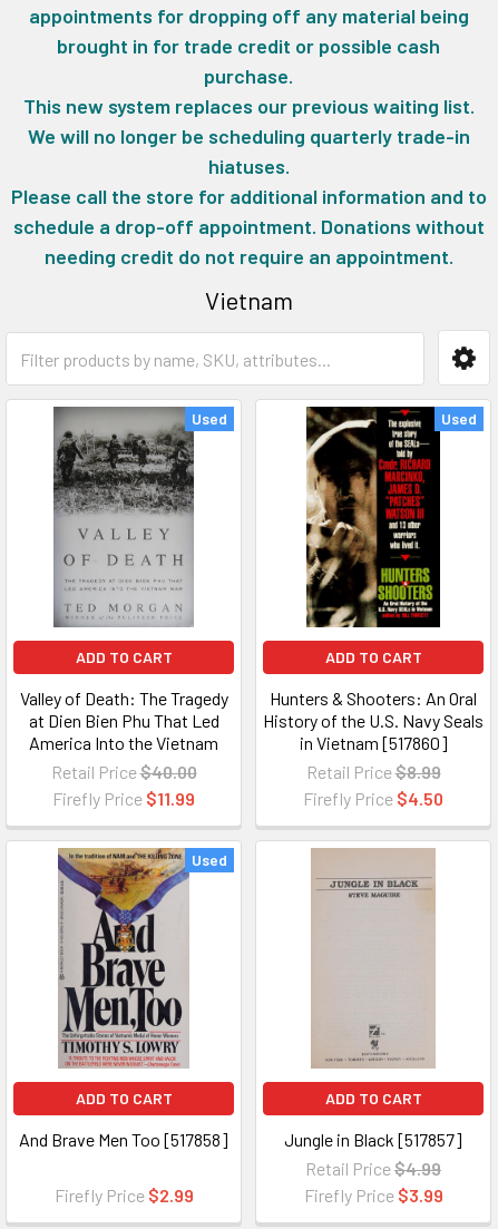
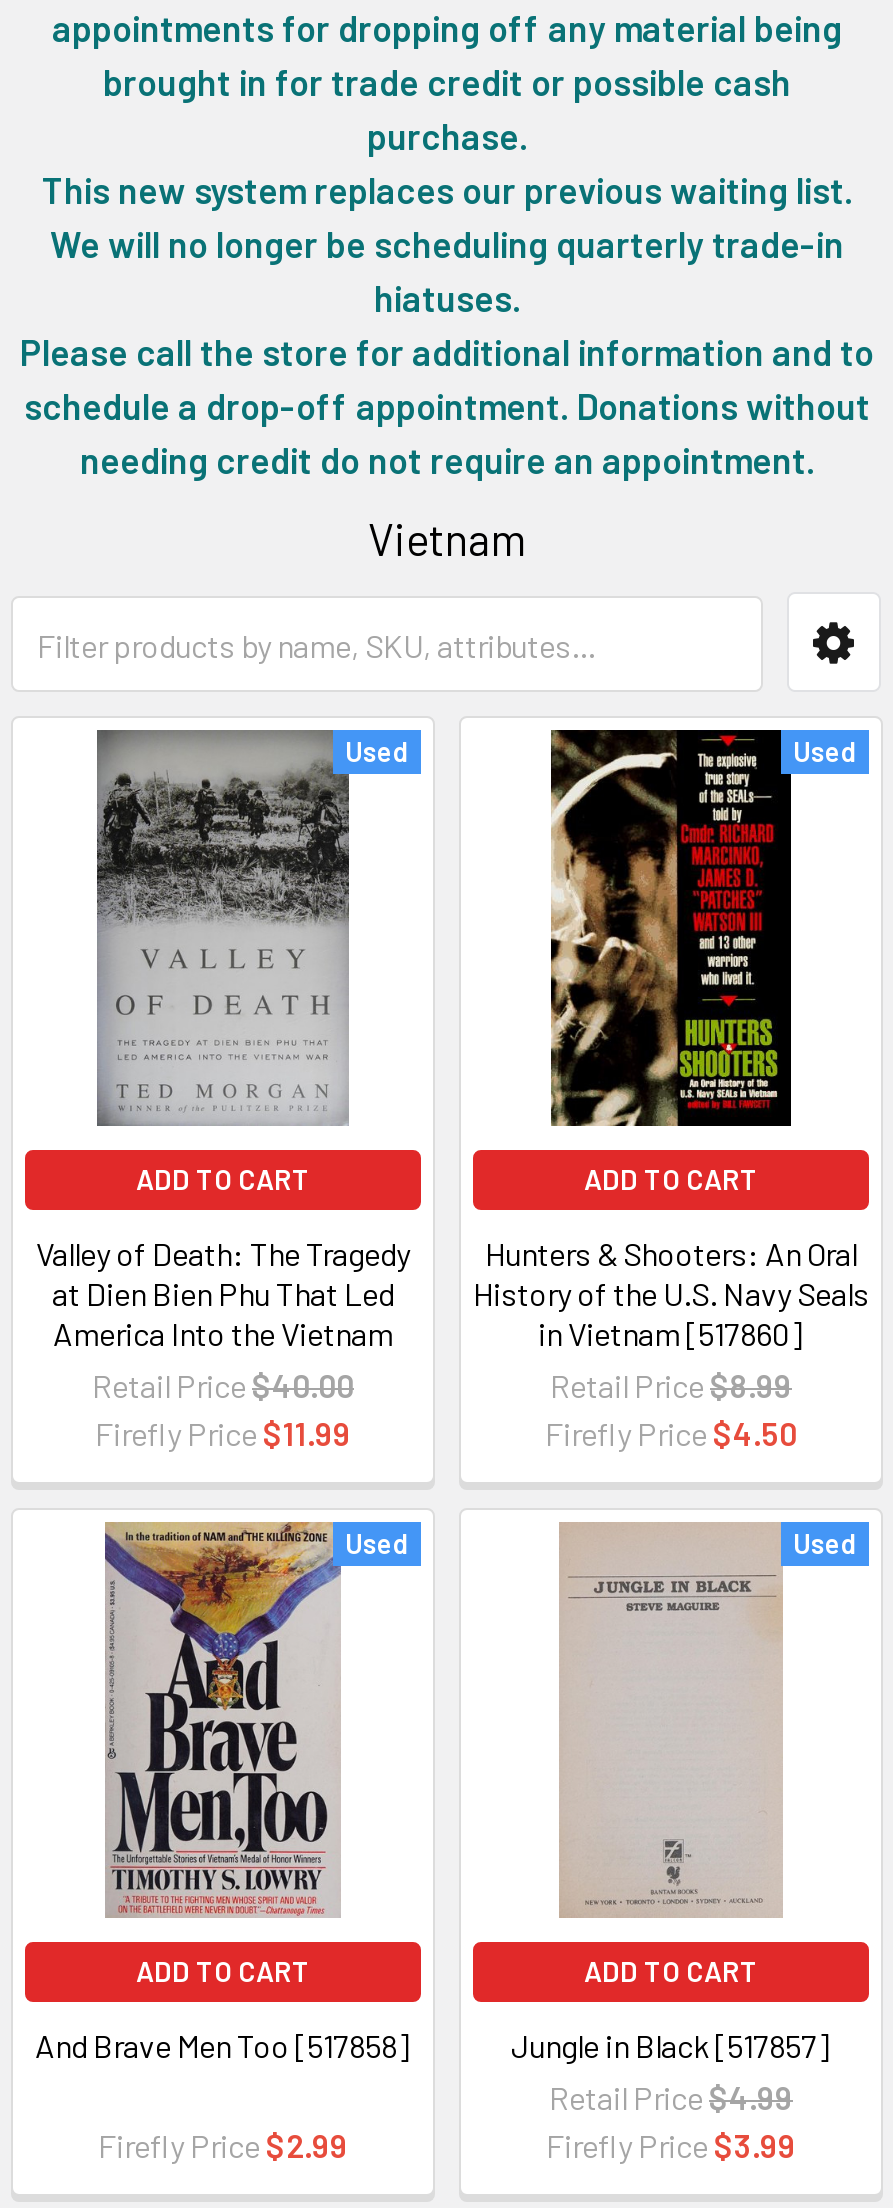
none -> [793,1526,857,1560] Used

